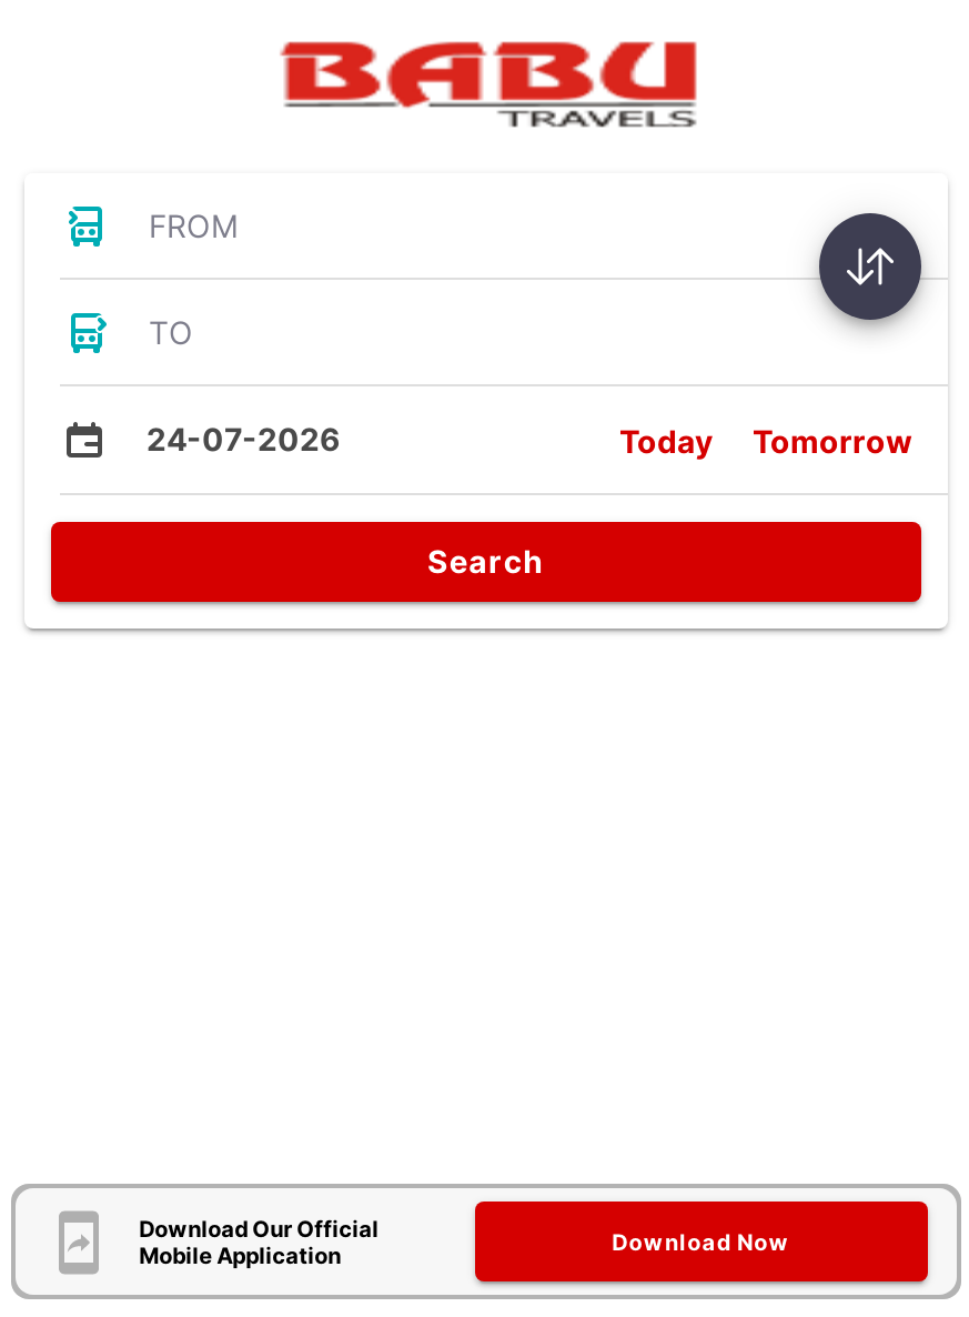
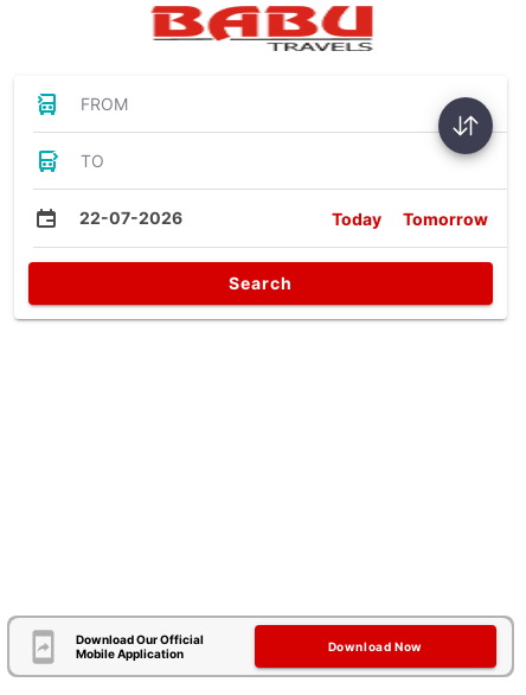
[147,420,340,458] 24-07-2026 -> [79,208,182,228] 22-07-2026

